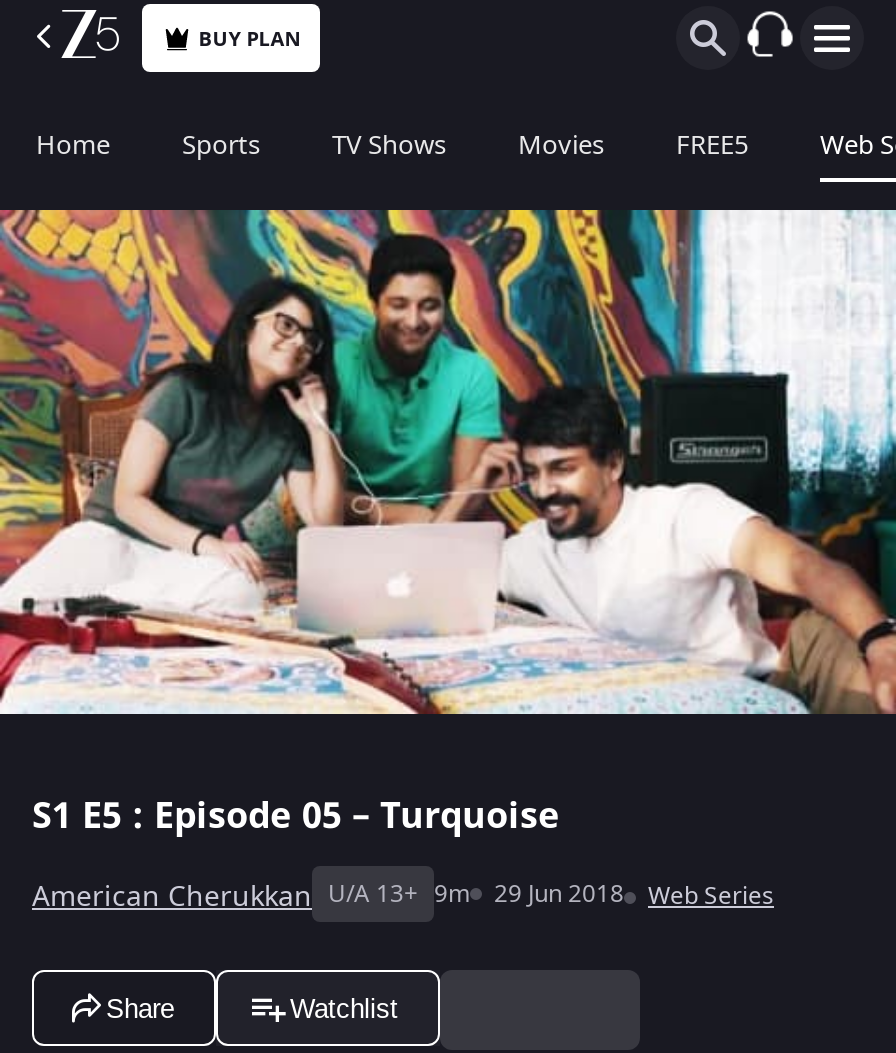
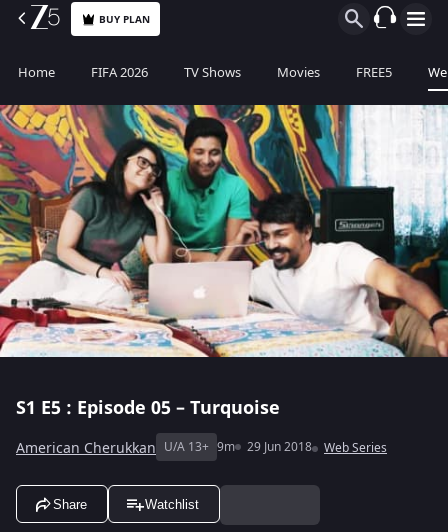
[182,126,260,164] Sports -> [91,63,148,82] FIFA 2026

